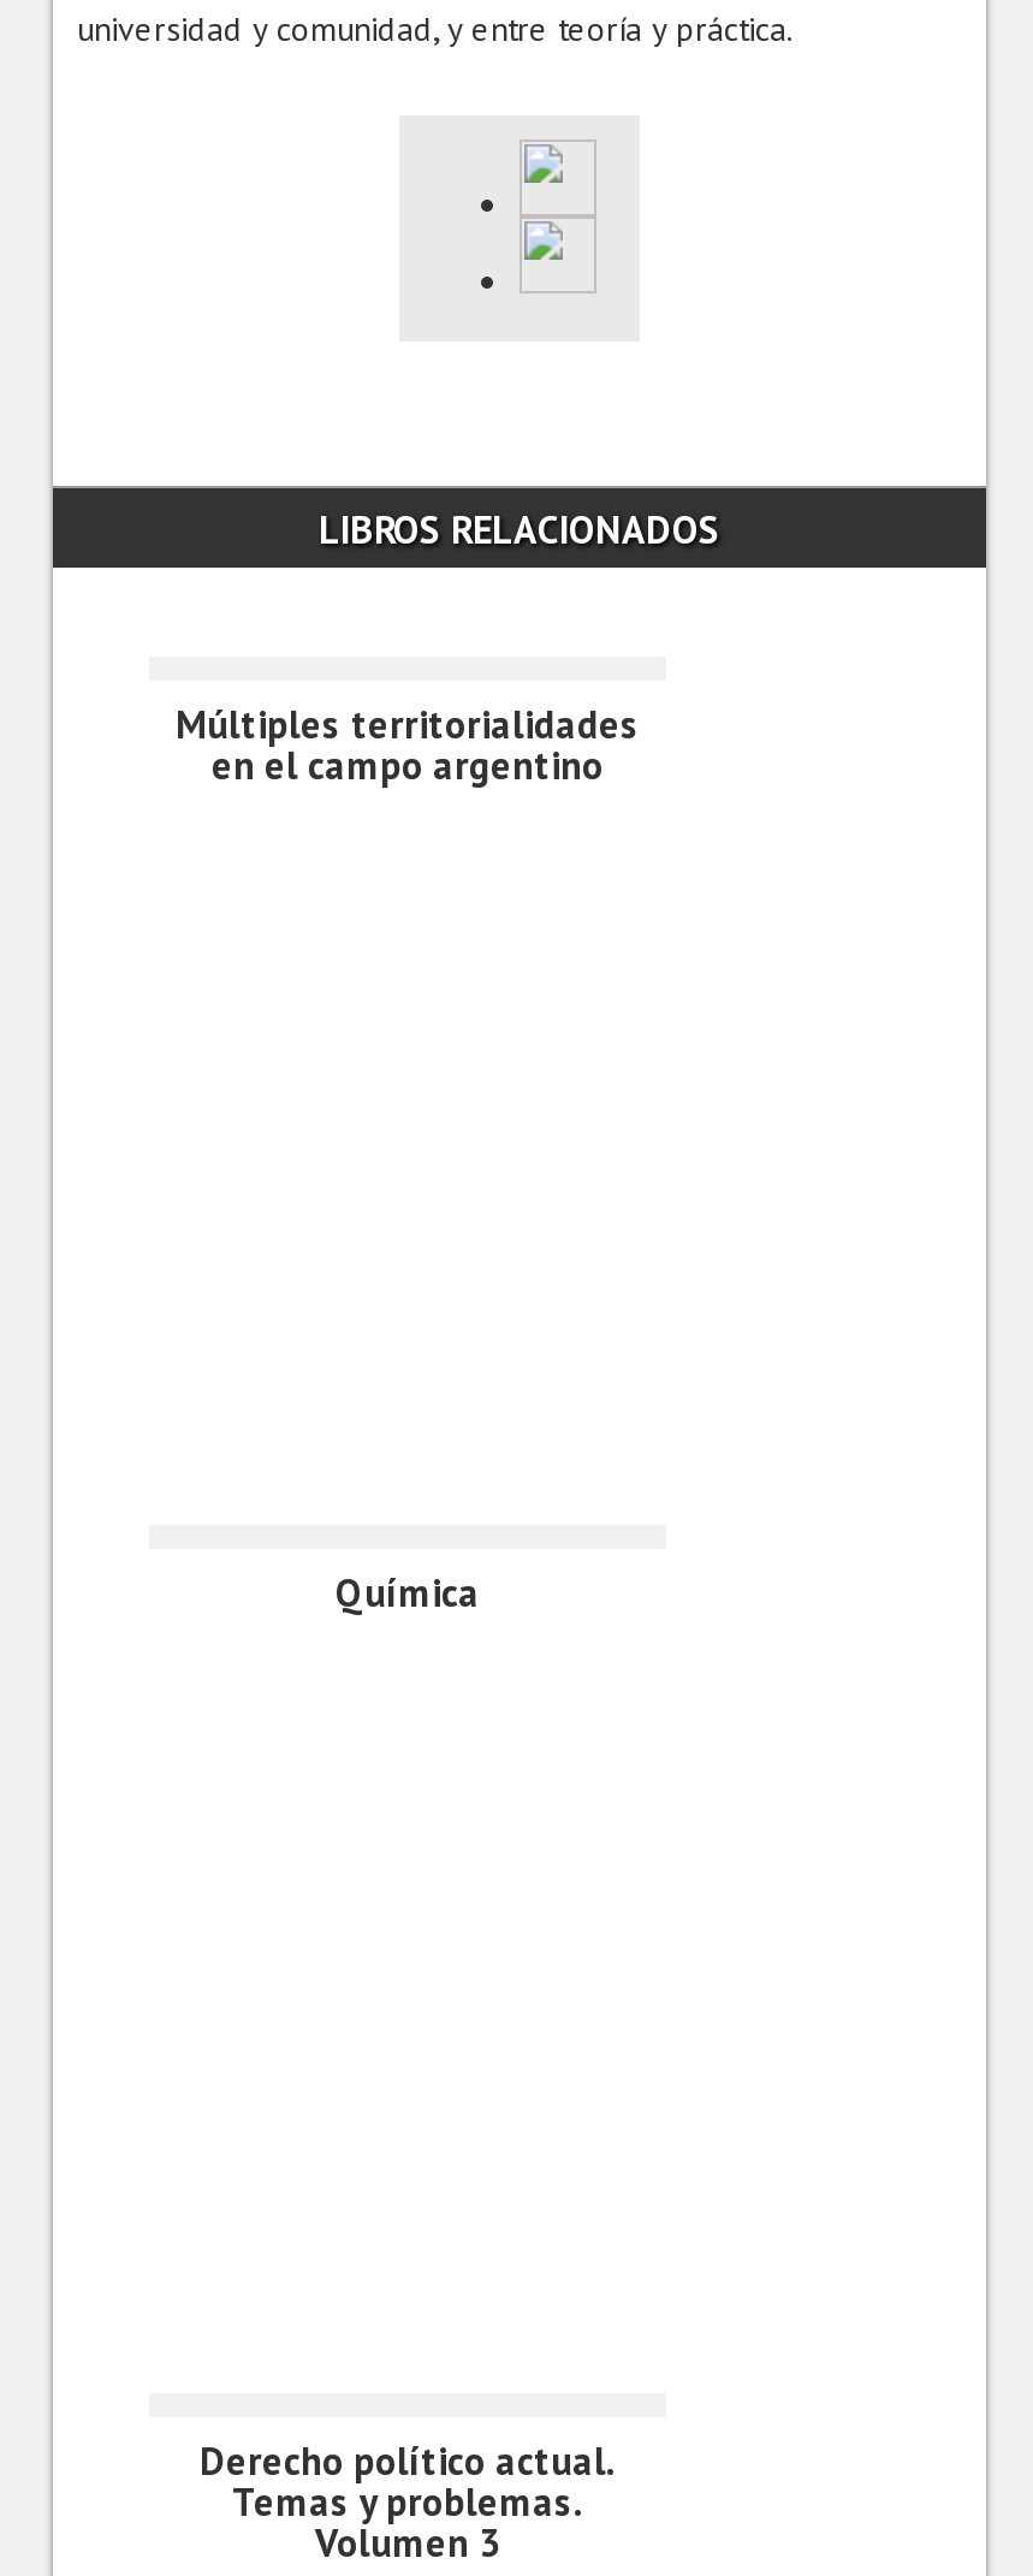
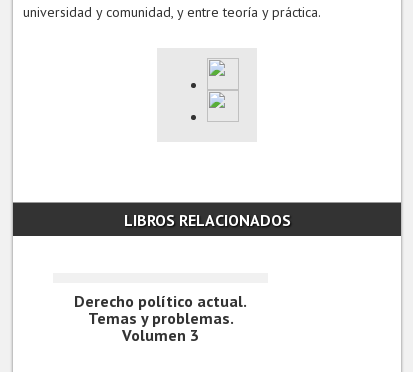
[176,699,640,788] Múltiples territorialidades | en el campo argentino -> none
[336,1567,480,1615] Química -> none

